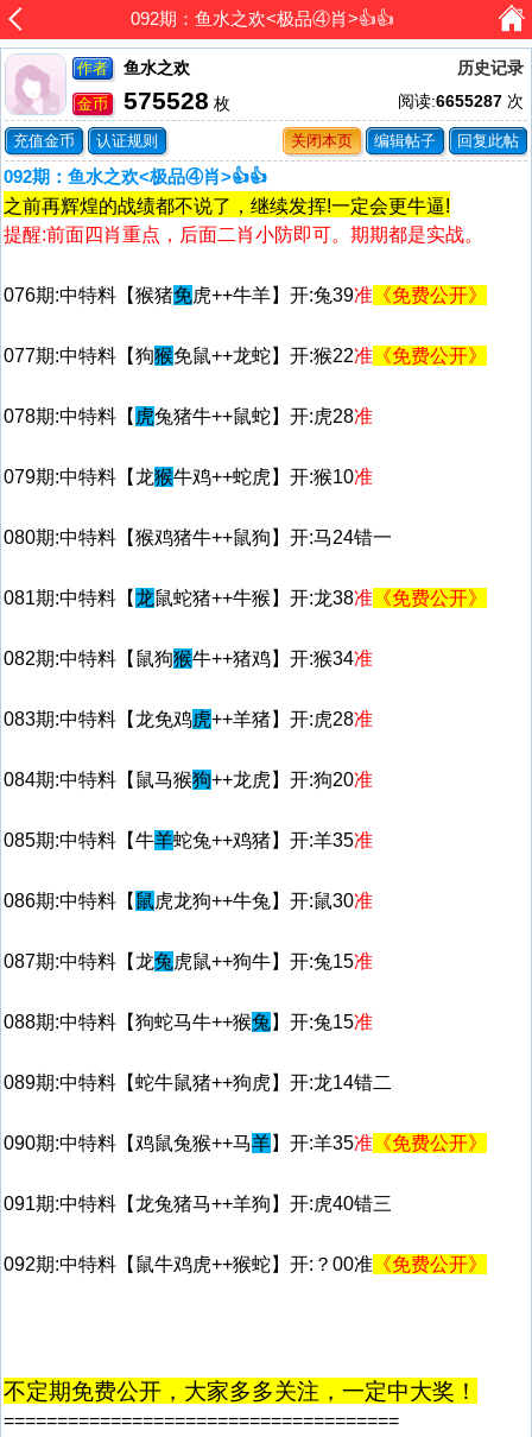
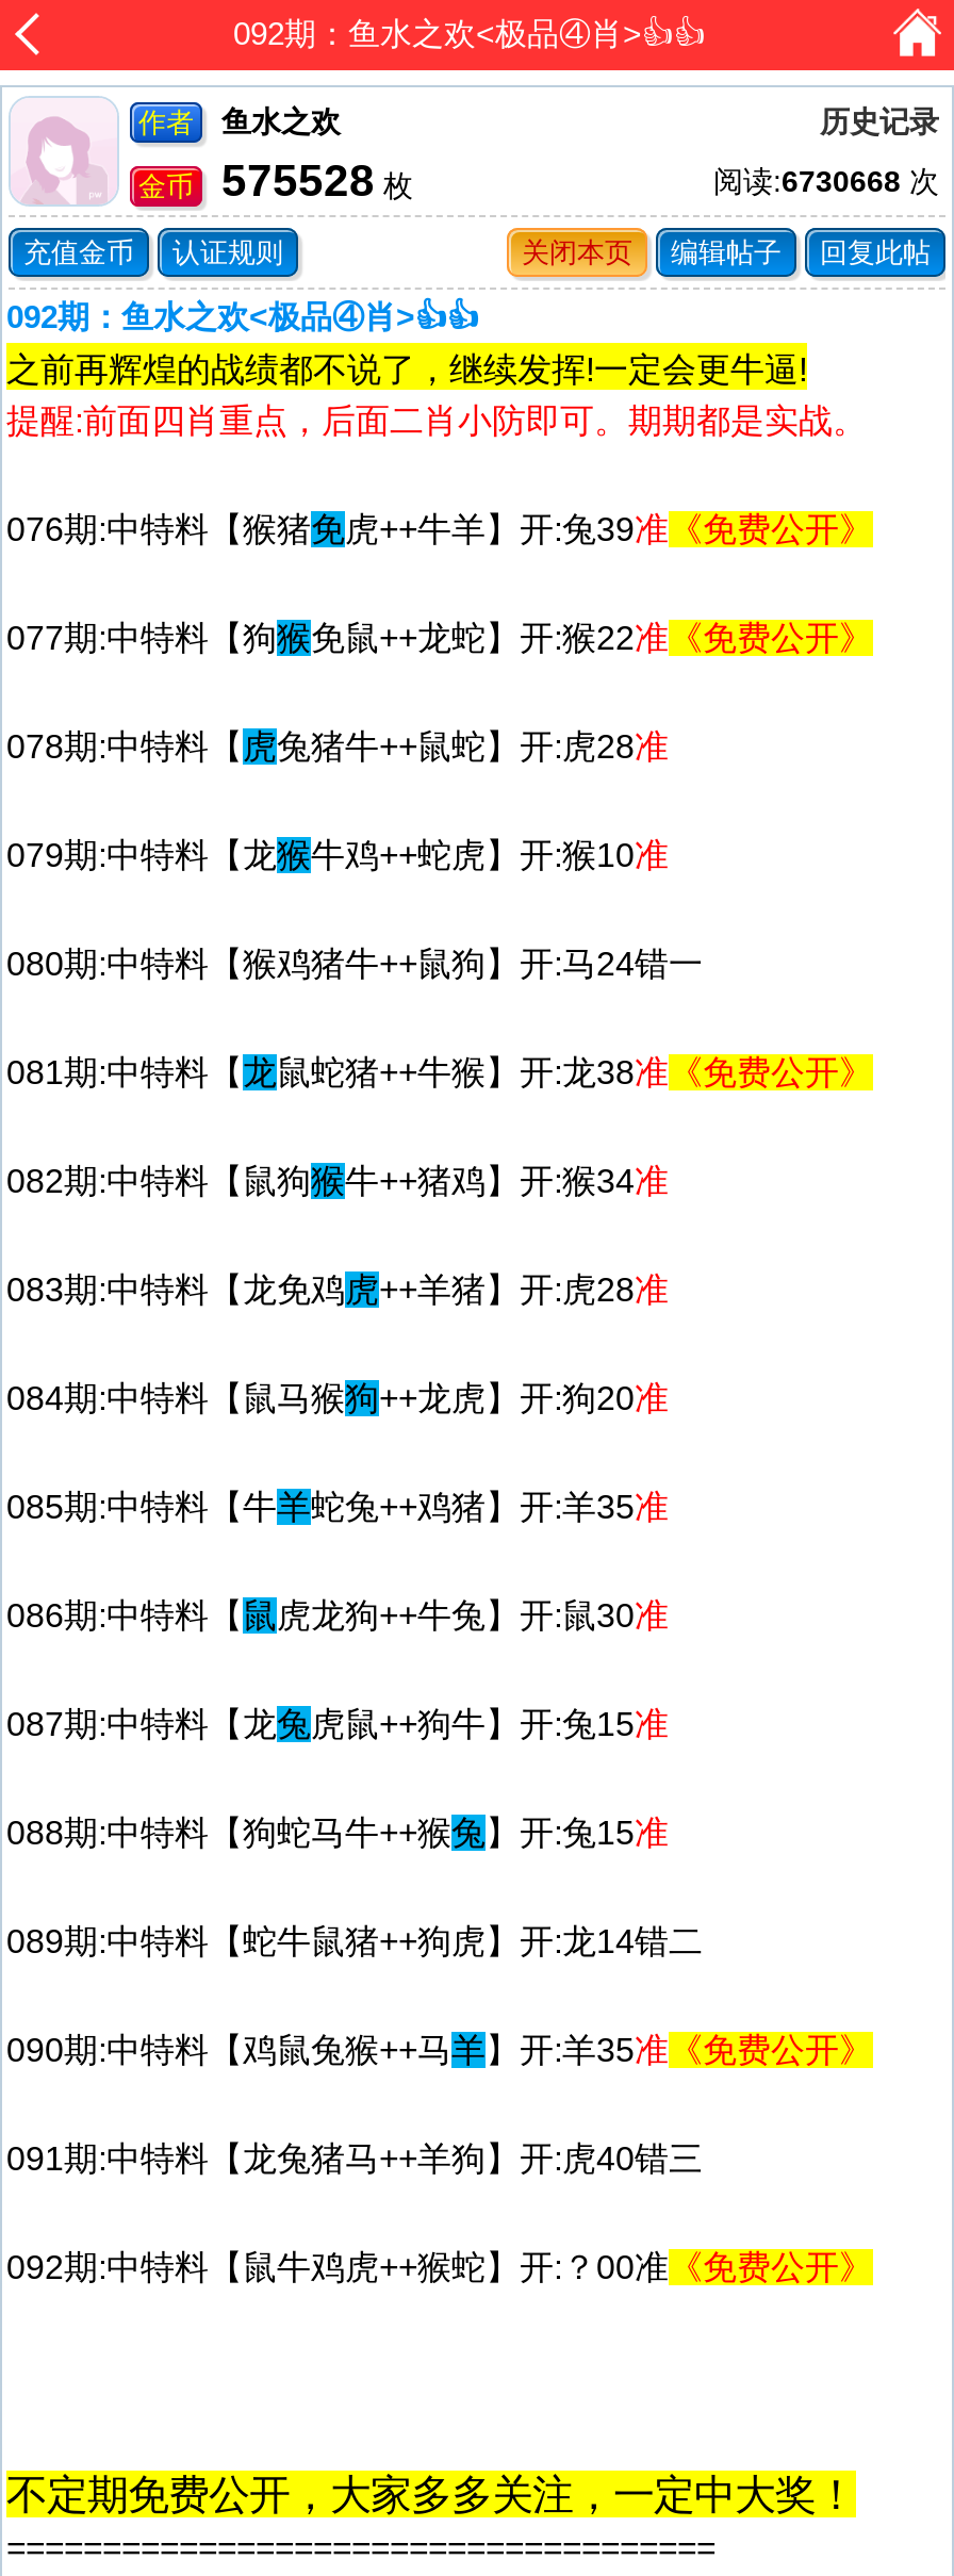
[398,91,524,110] 阅读:6655287次 -> [713,164,939,198] 阅读:6730668次

